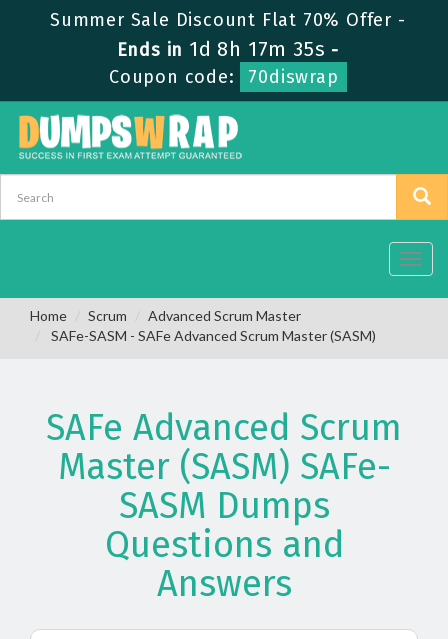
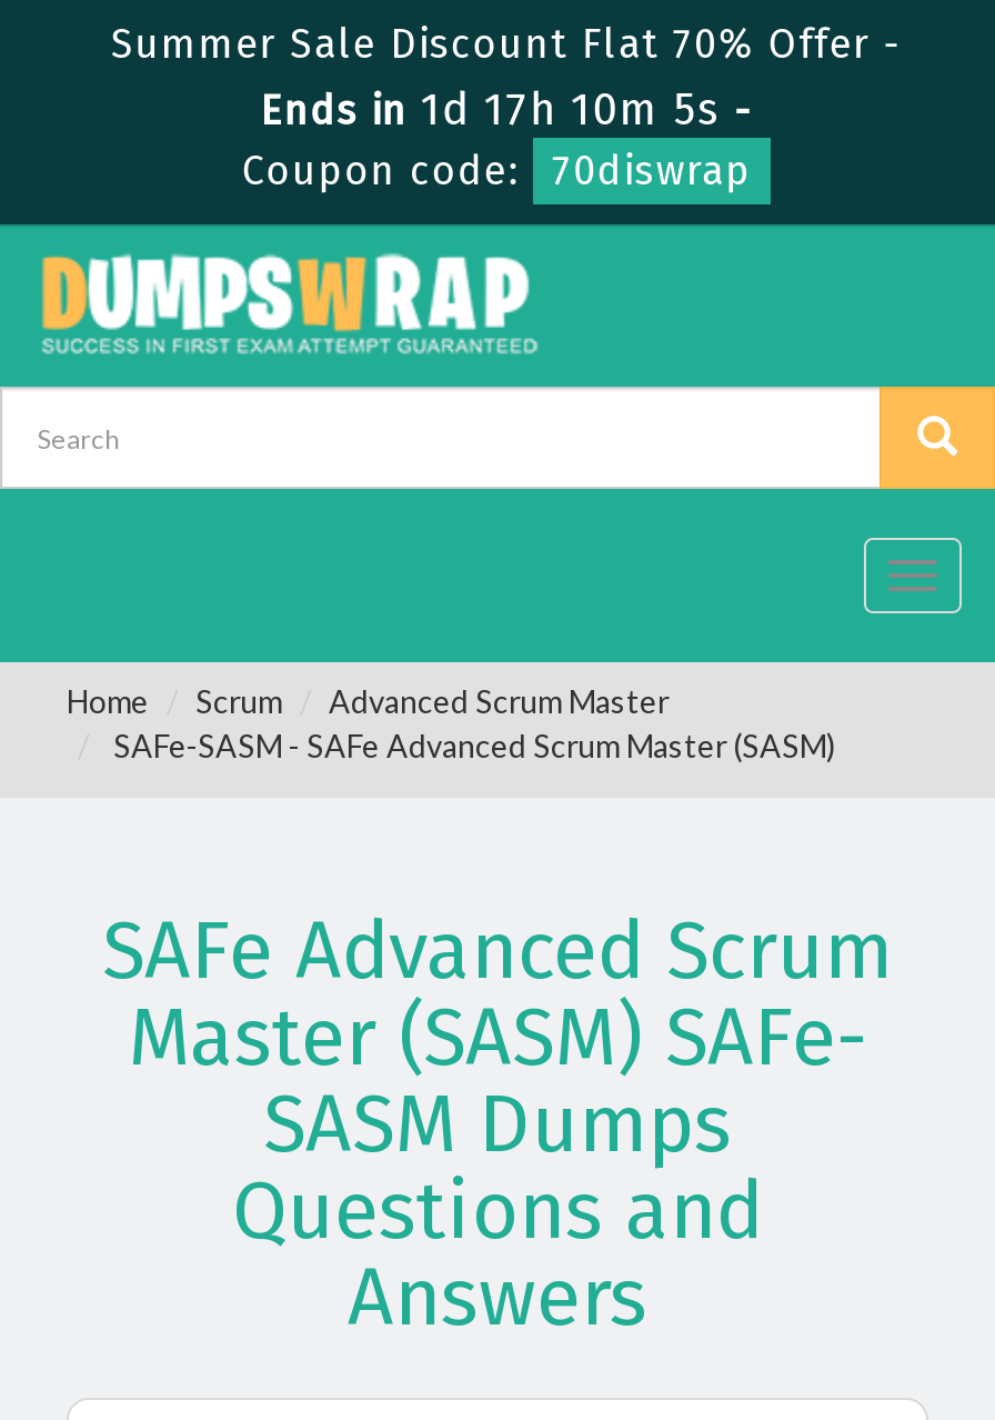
[116,37,339,61] Ends in 1d 8h 17m 35s - -> [260,82,752,136] Ends in 1d 17h 10m 5s -

